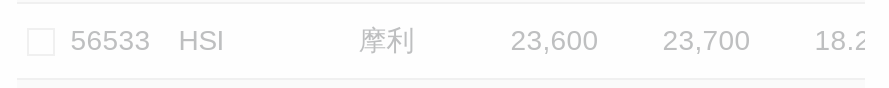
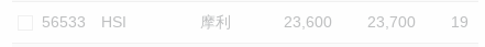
[511,24,871,56] 23,600 23,700 18.2 -> [284,13,468,31] 23,600 23,700 19

